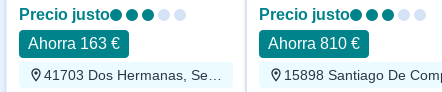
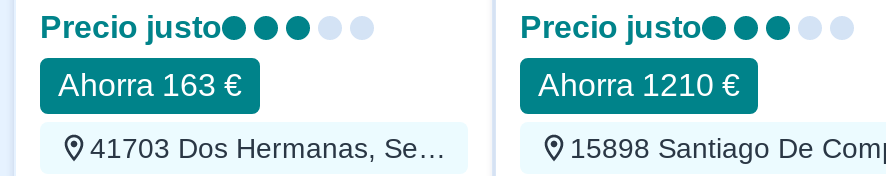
[268,35,360,52] Ahorra 810 € -> [538,68,740,102] Ahorra 1210 €

